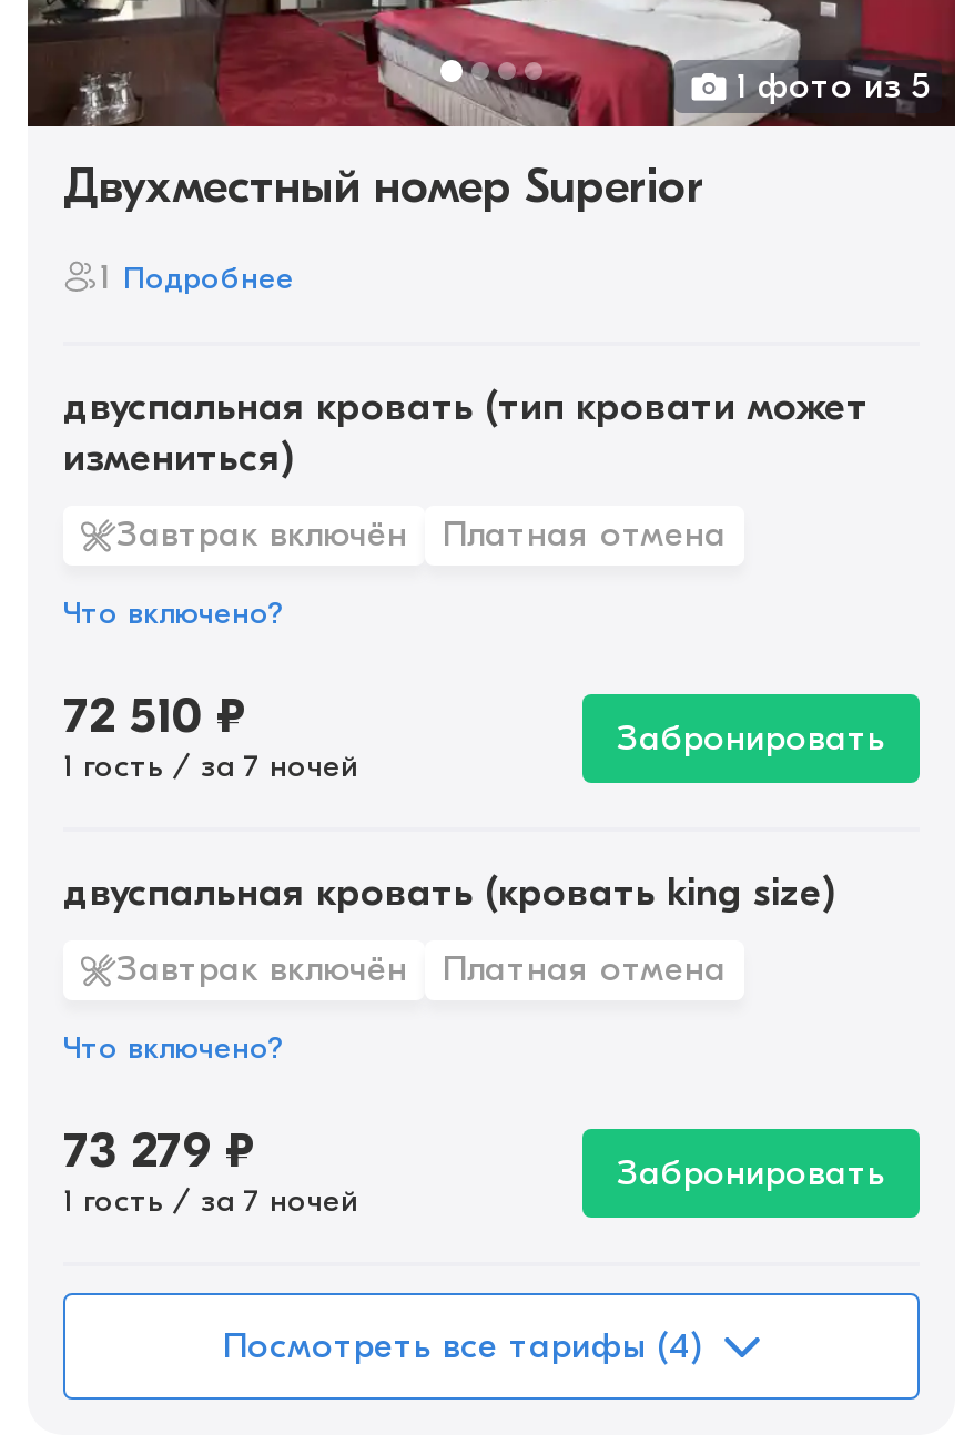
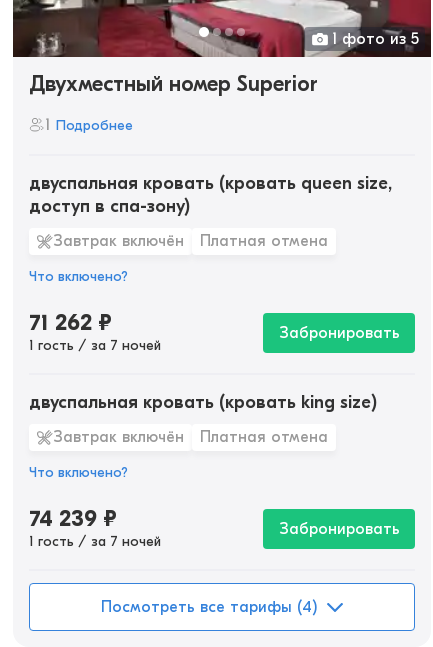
[63,384,869,482] двуспальная кровать (тип кровати может | измениться) -> [29,173,392,217] двуспальная кровать (кровать queen size, | доступ в спа-зону)
[63,688,247,746] 72 510 ₽ -> [29,310,112,336] 71 262 ₽
[63,1123,256,1180] 73 279 ₽ -> [29,506,117,532] 74 239 ₽

